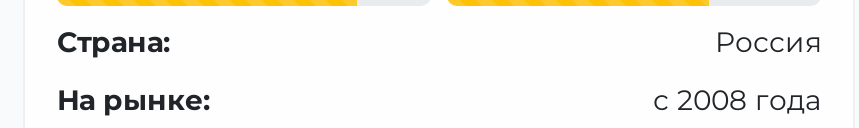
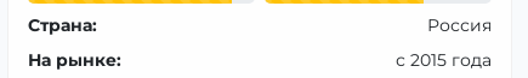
[653,82,821,118] с 2008 года -> [396,49,492,71] с 2015 года

